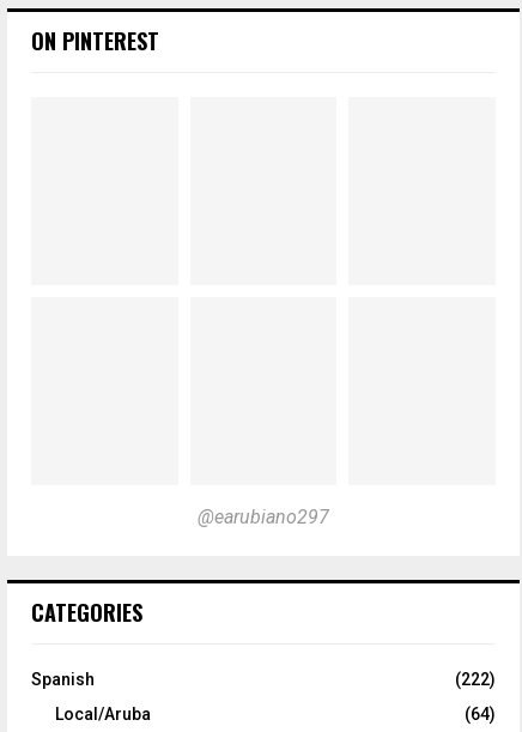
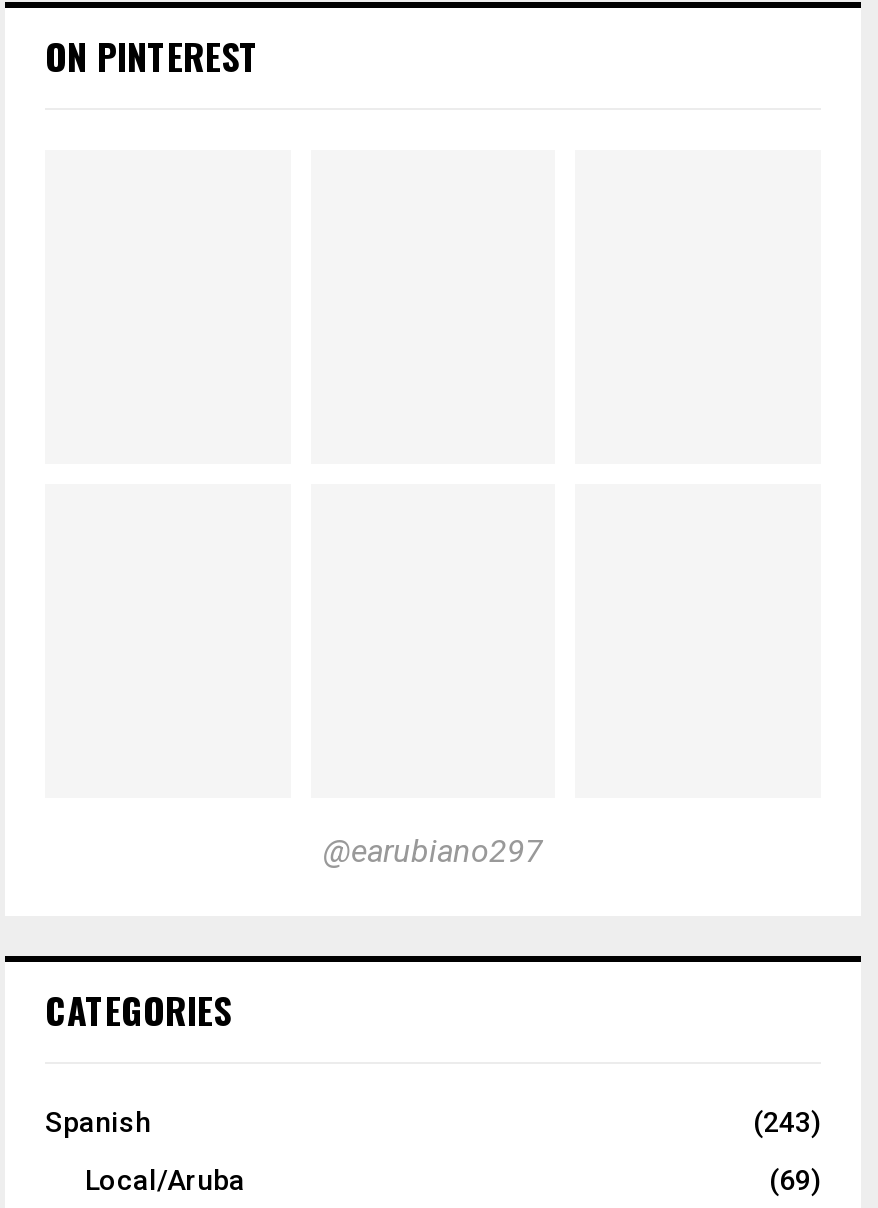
[455,669,496,689] (222) -> [753,1106,821,1138] (243)
[465,704,496,723] (64) -> [769,1164,821,1196] (69)

